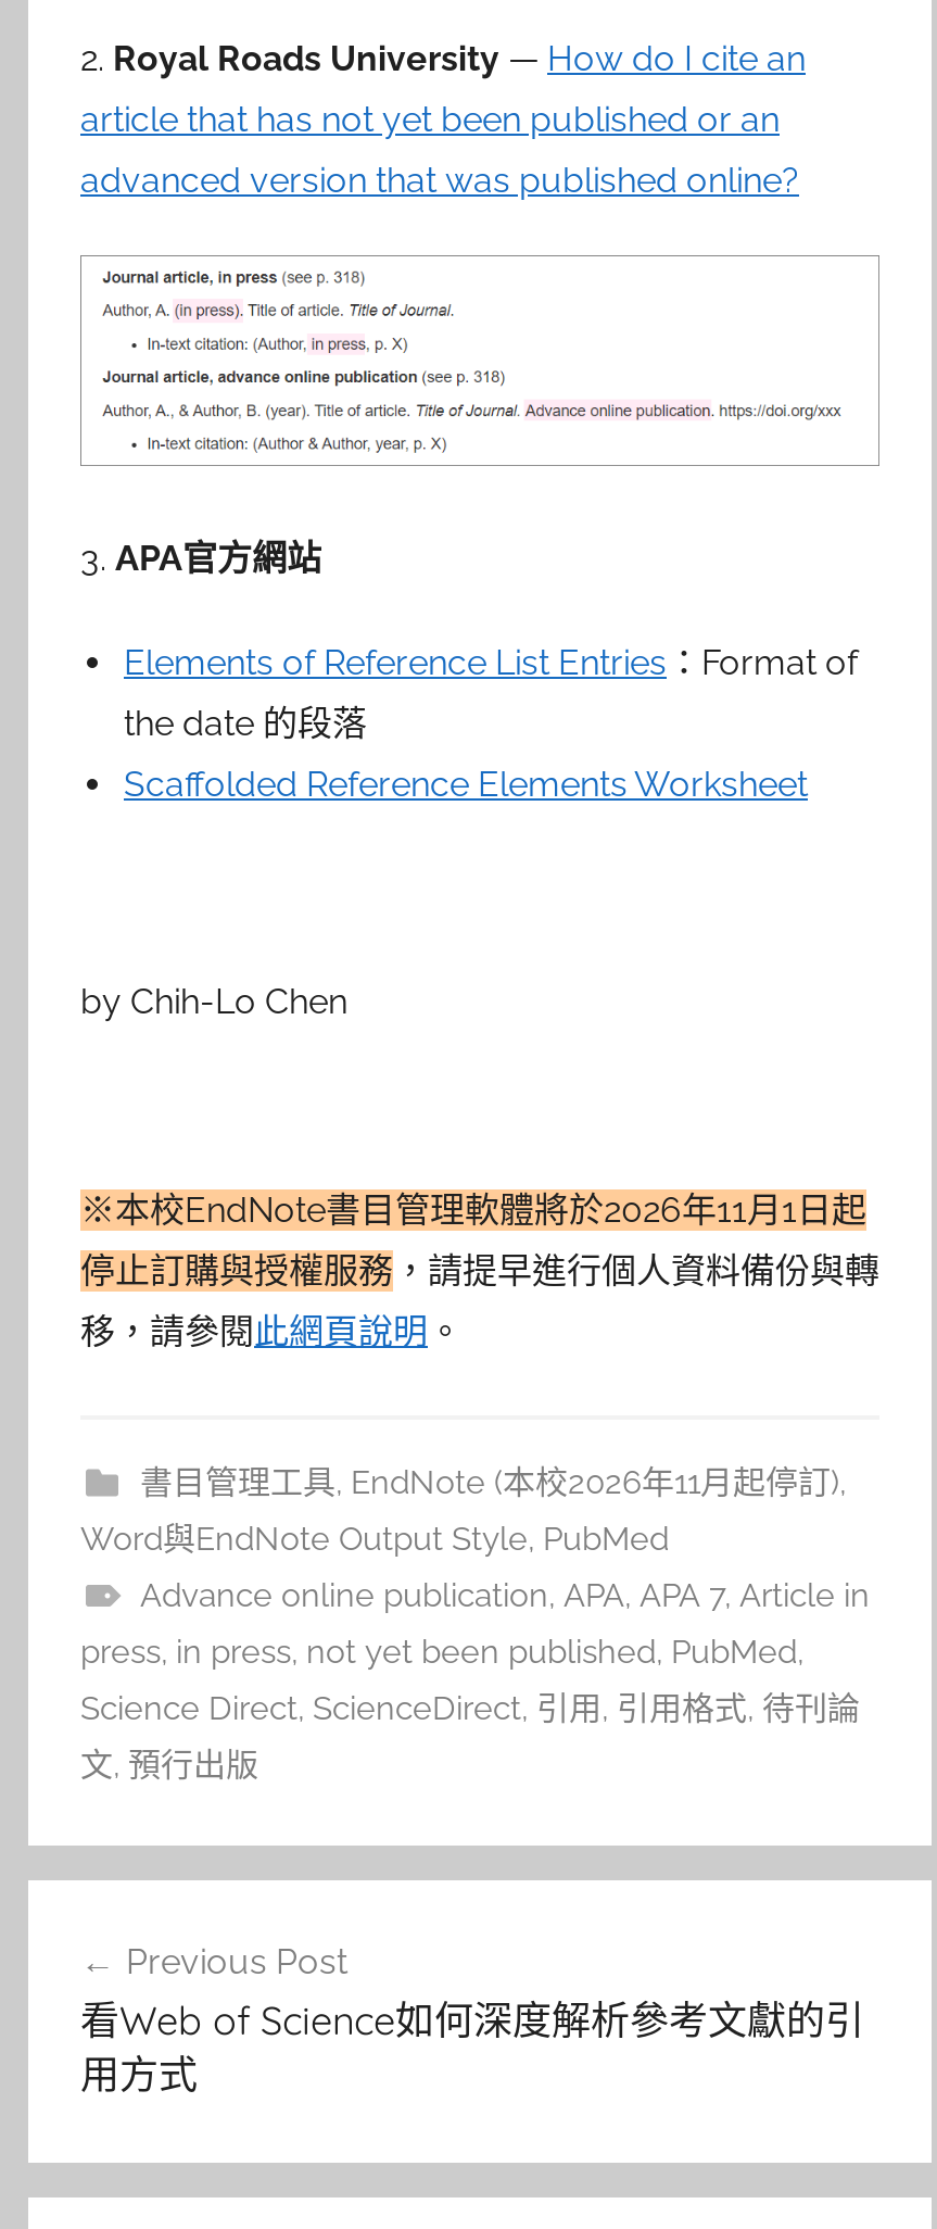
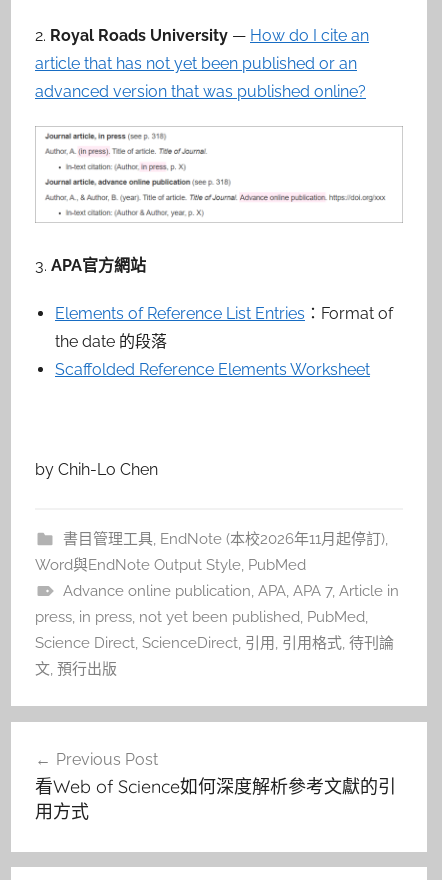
[80,1191,879,1353] ※本校EndNote書目管理軟體將於2026年11月1日起 | 停止訂購與授權服務，請提早進行個人資料備份與轉 | 移，請參閱此網頁說明。 -> none

